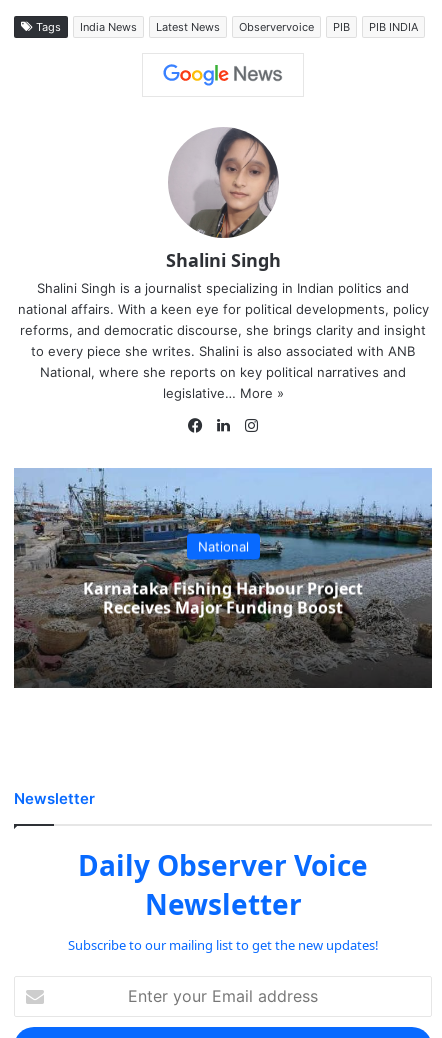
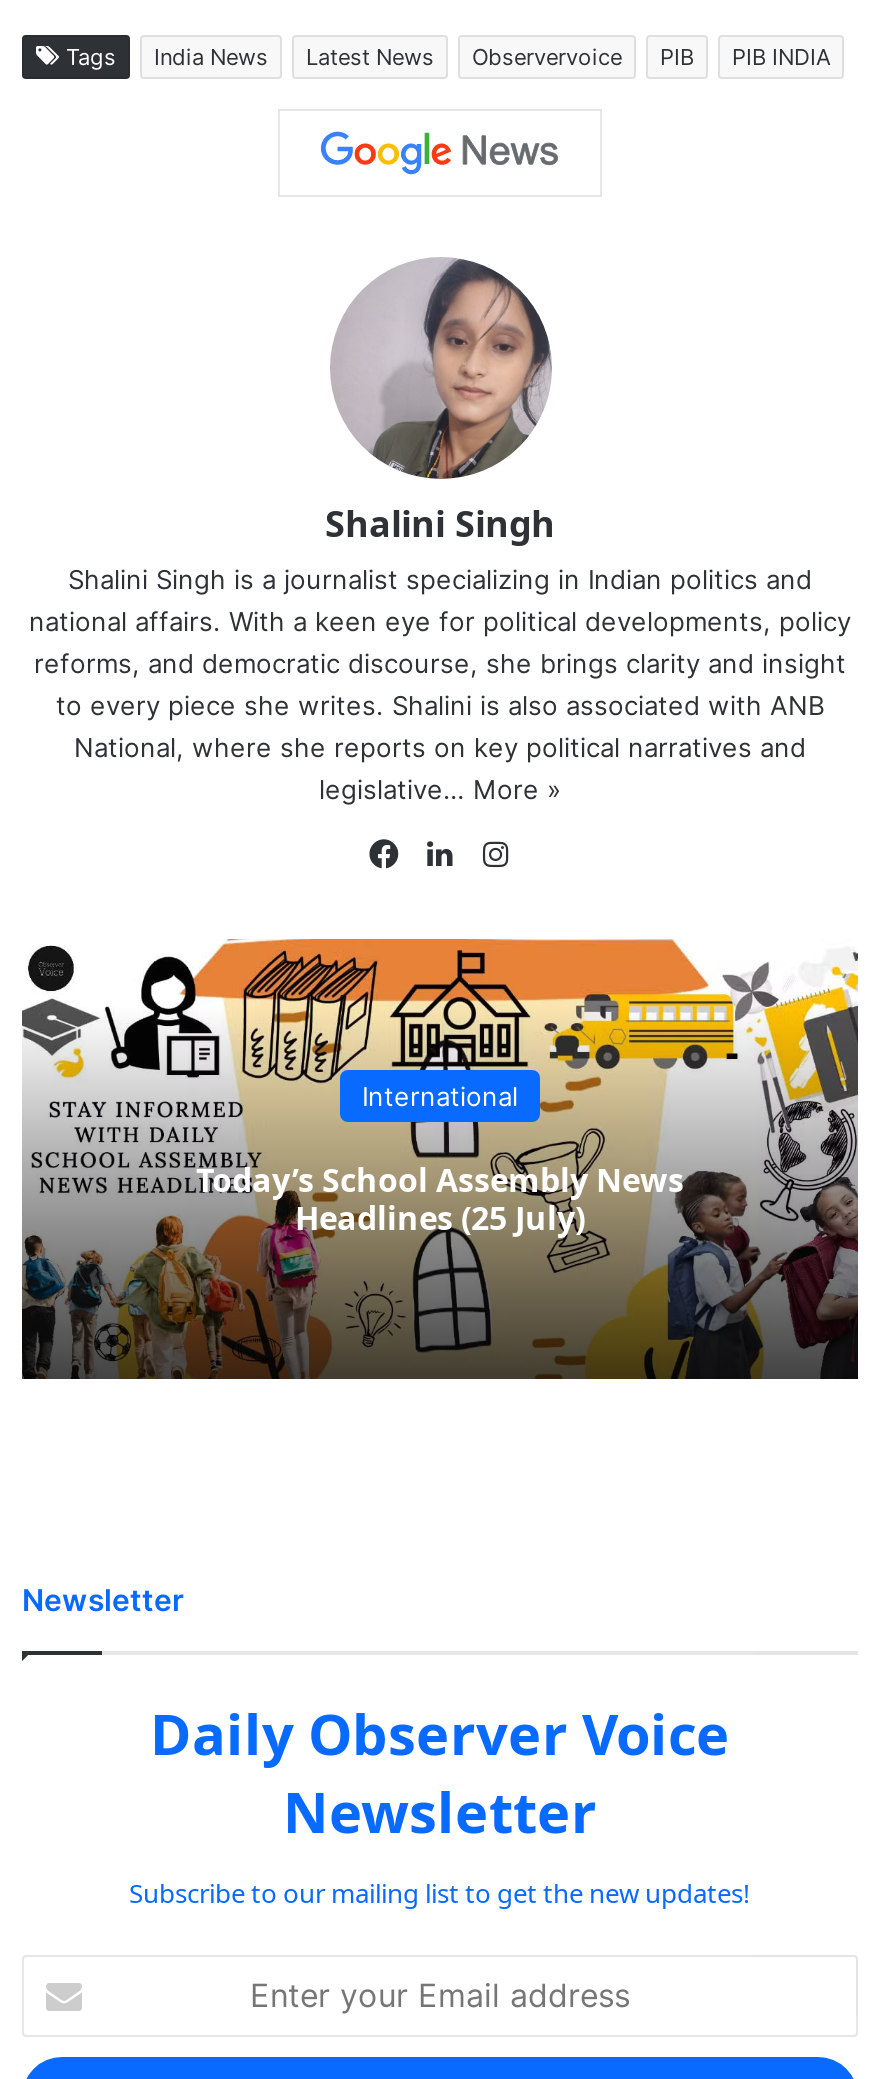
[13,467,433,688] [image] | National -> [22,937,860,1379] [image] | International
[83,578,363,619] Karnataka Fishing Harbour Project | Receives Major Funding Boost -> [196,1159,684,1241] Today’s School Assembly News | Headlines (25 July)

